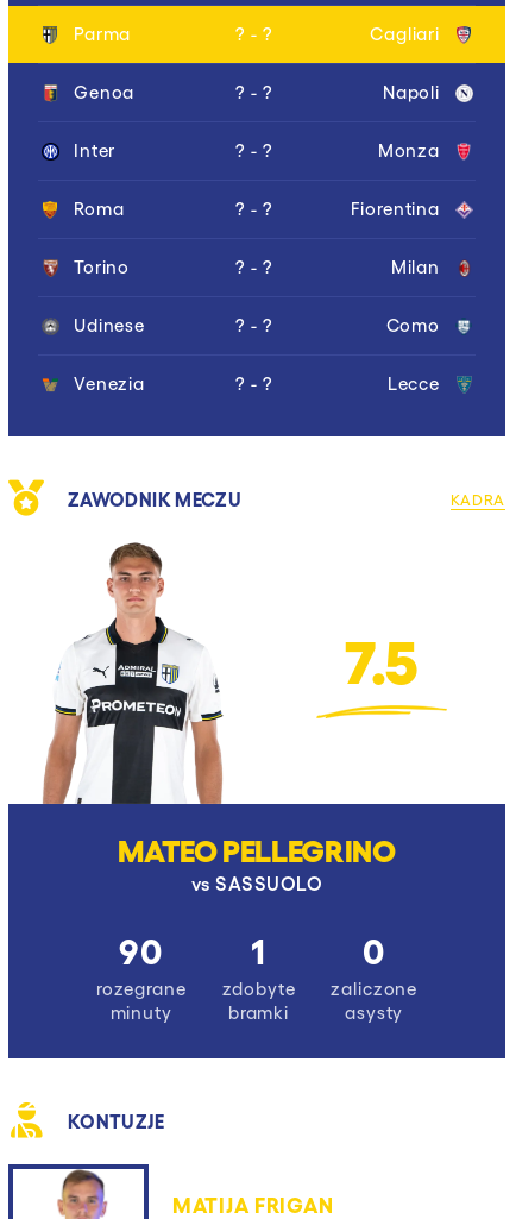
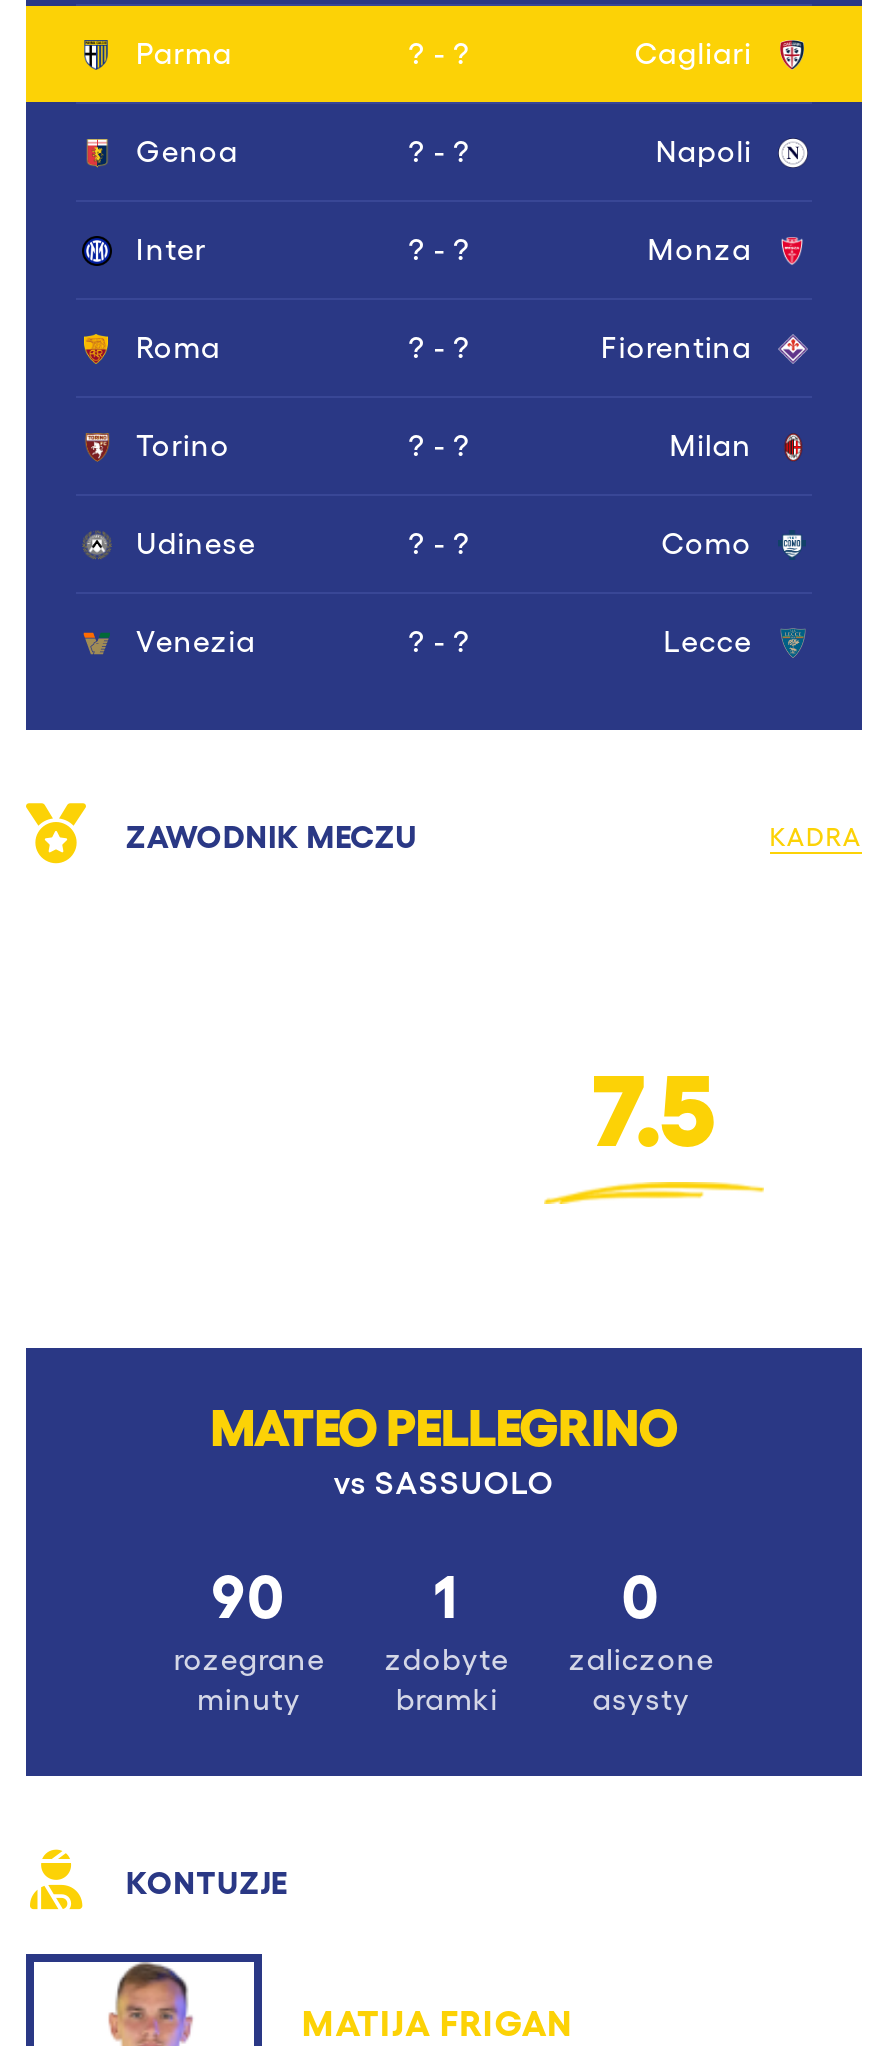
[42,541,224,805] [image] -> none

